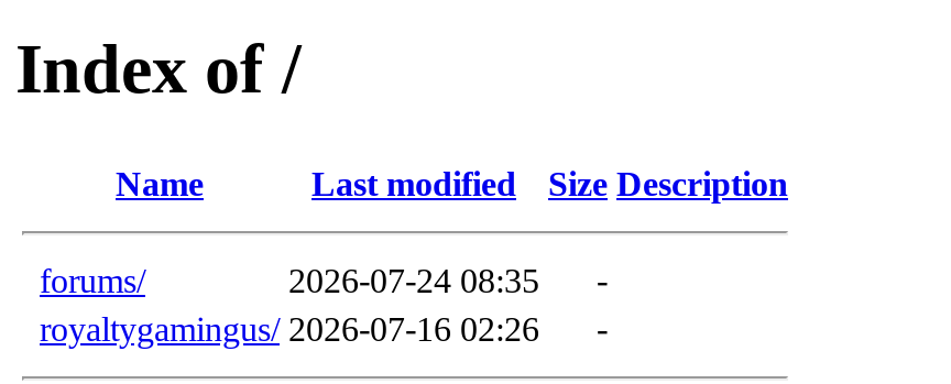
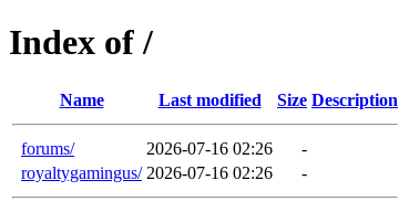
[288,262,539,299] 2026-07-24 08:35 -> [146,139,273,158] 2026-07-16 02:26

